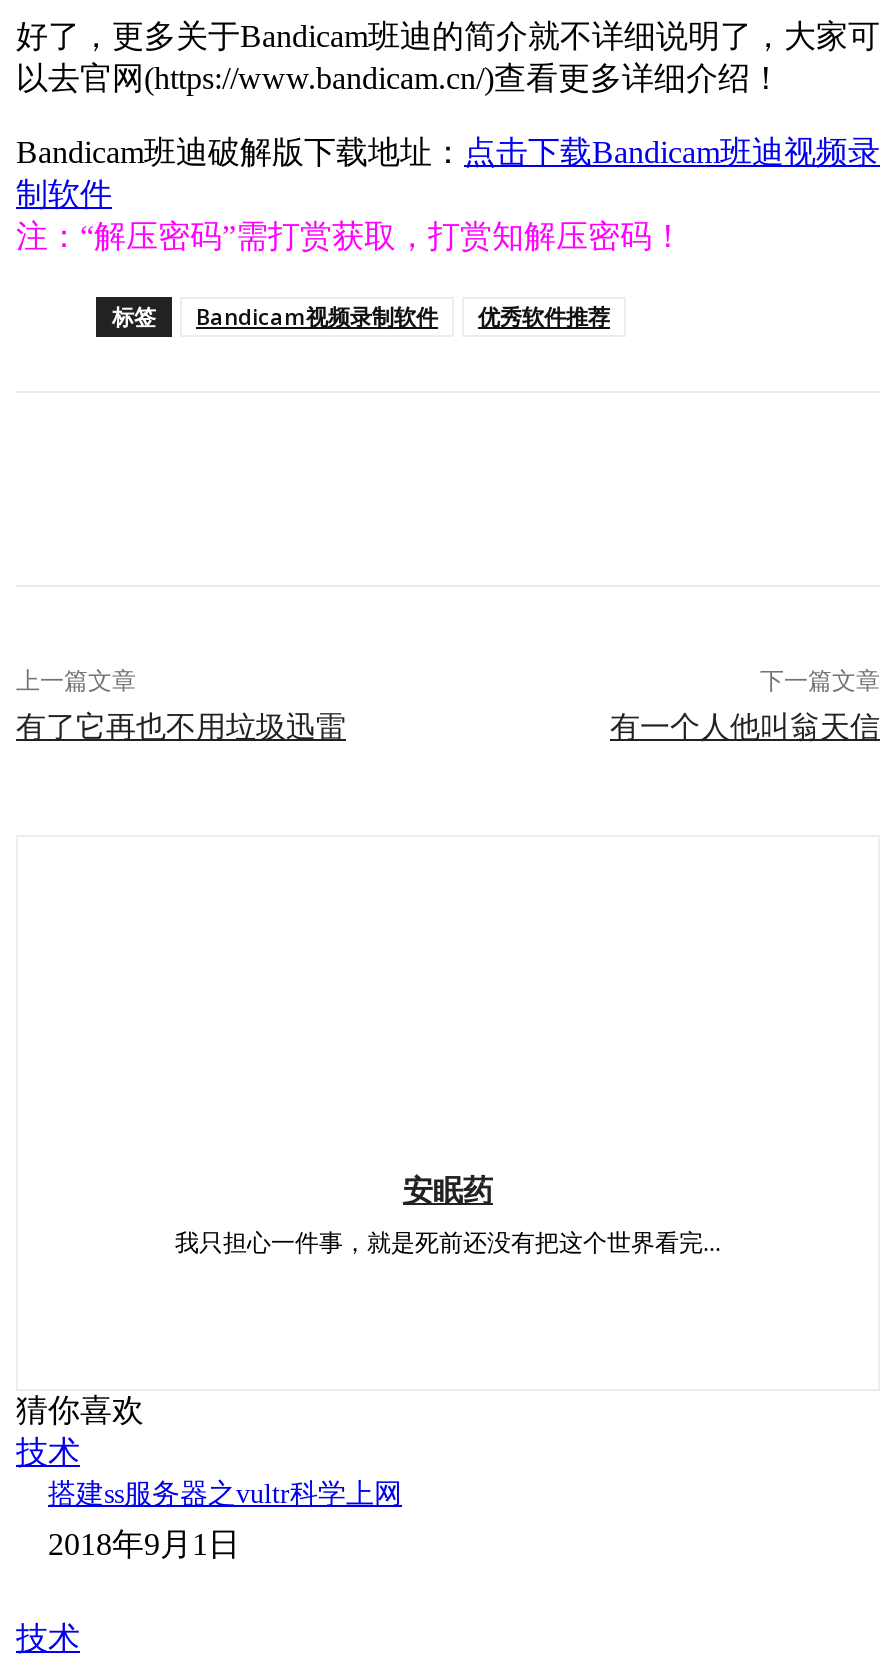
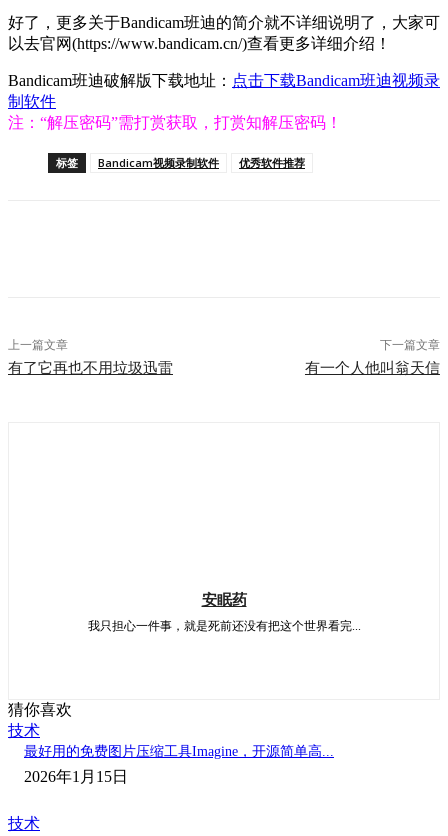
[48,1479,402,1509] 搭建ss服务器之vultr科学上网 -> [24,744,334,759] 最好用的免费图片压缩工具Imagine，开源简单高...
[48,1527,240,1561] 2018年9月1日 -> [24,768,128,785] 2026年1月15日

